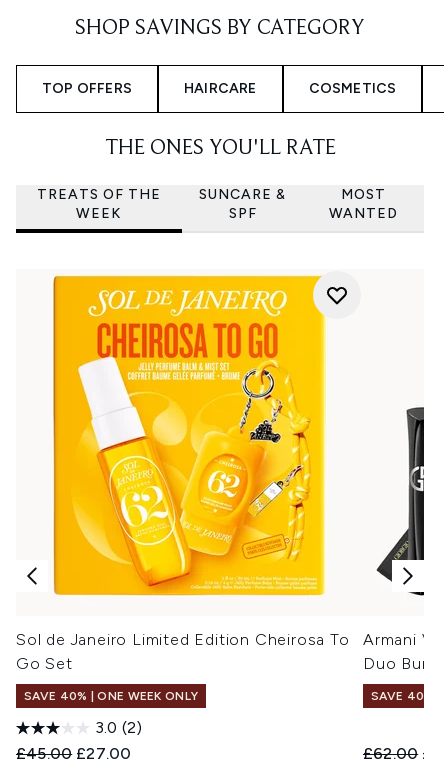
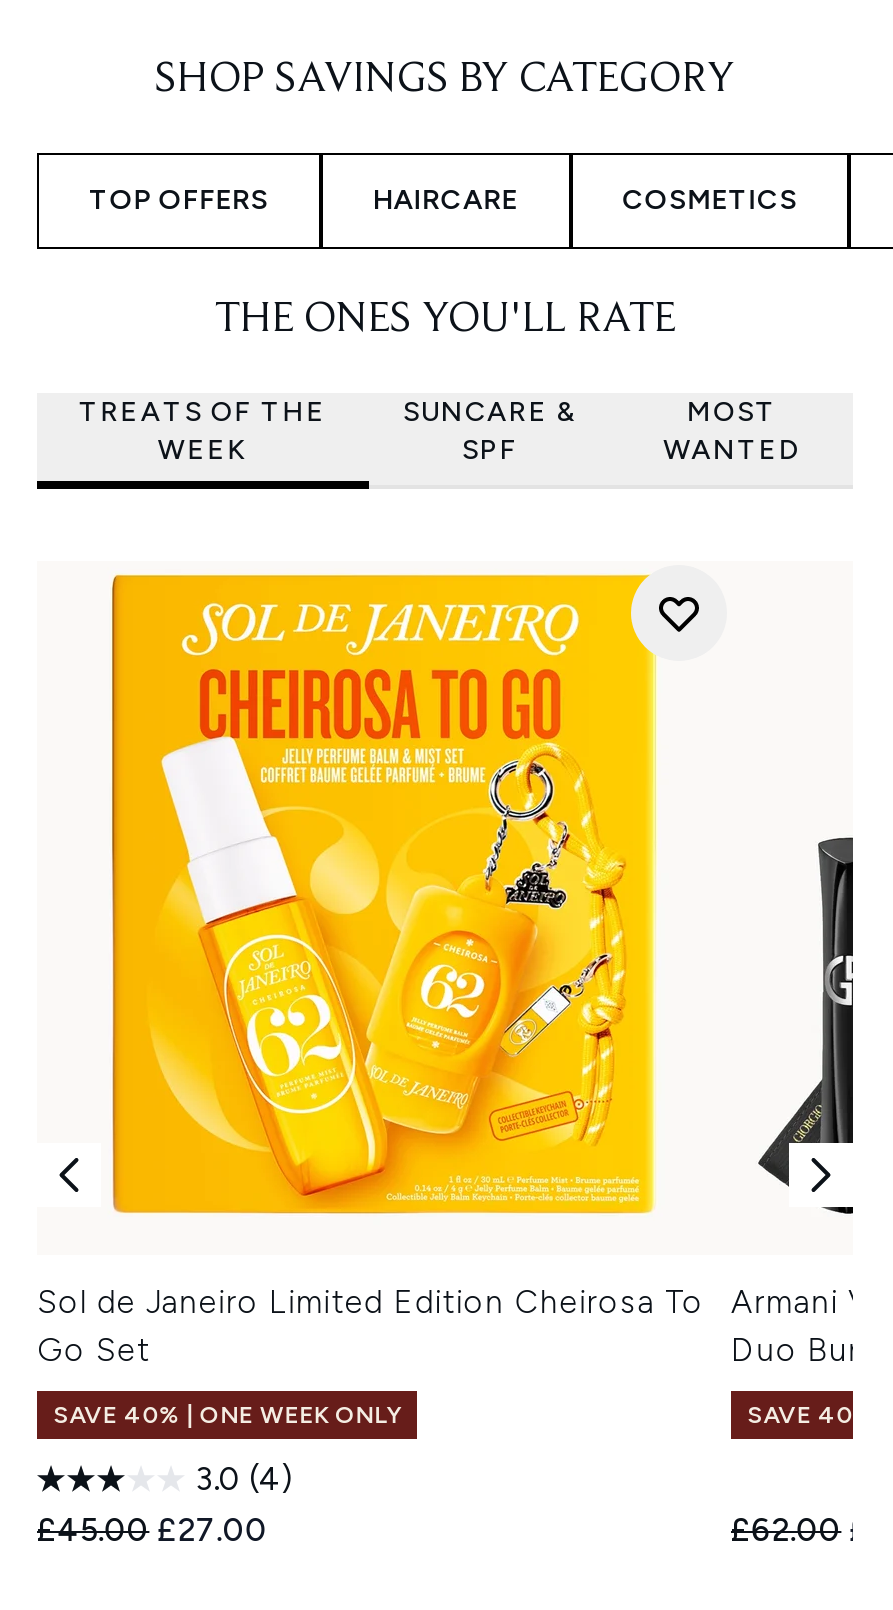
[95,718,142,737] 3.0 (2) -> [195,1459,293,1497] 3.0 (4)

